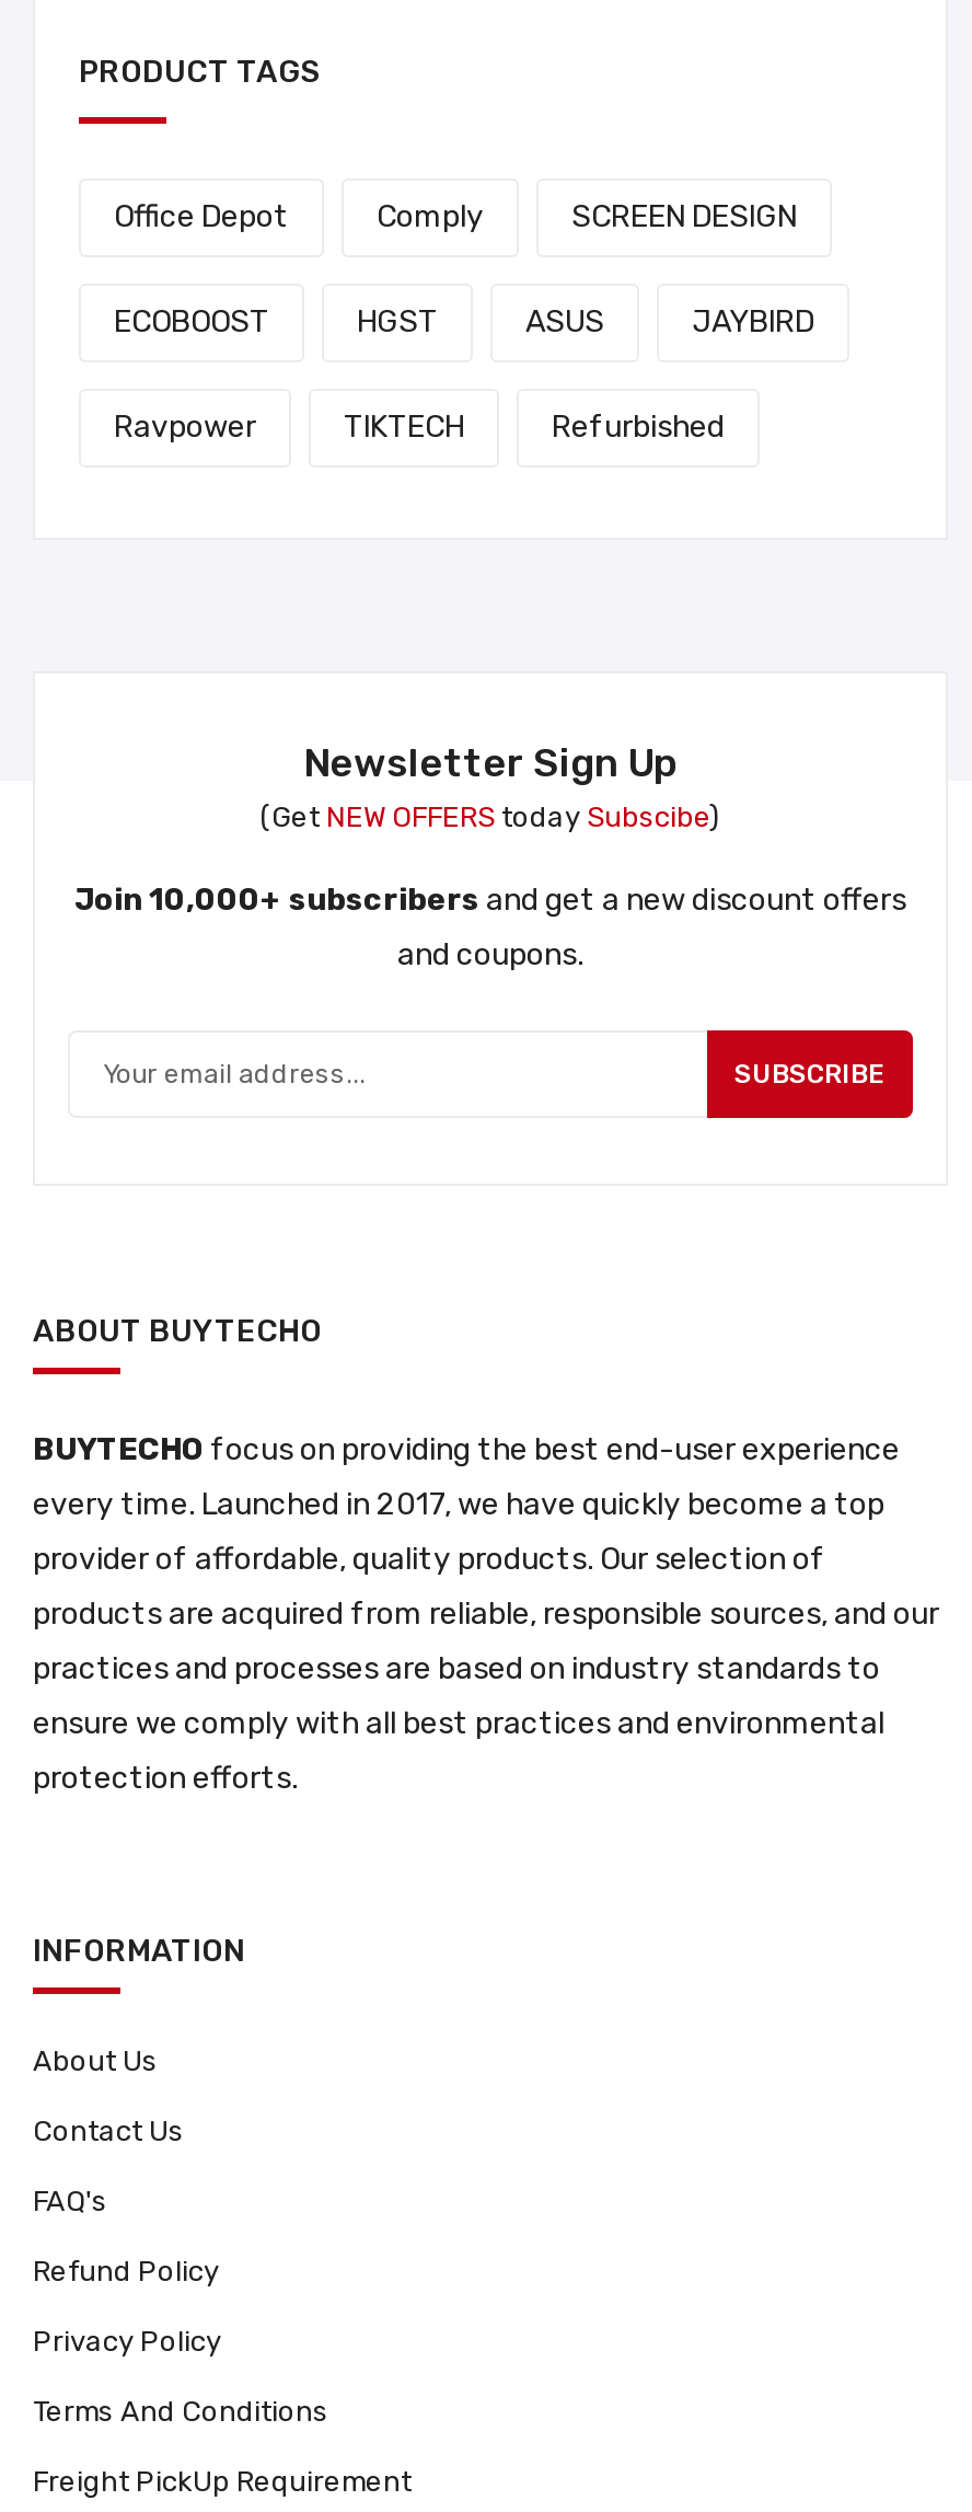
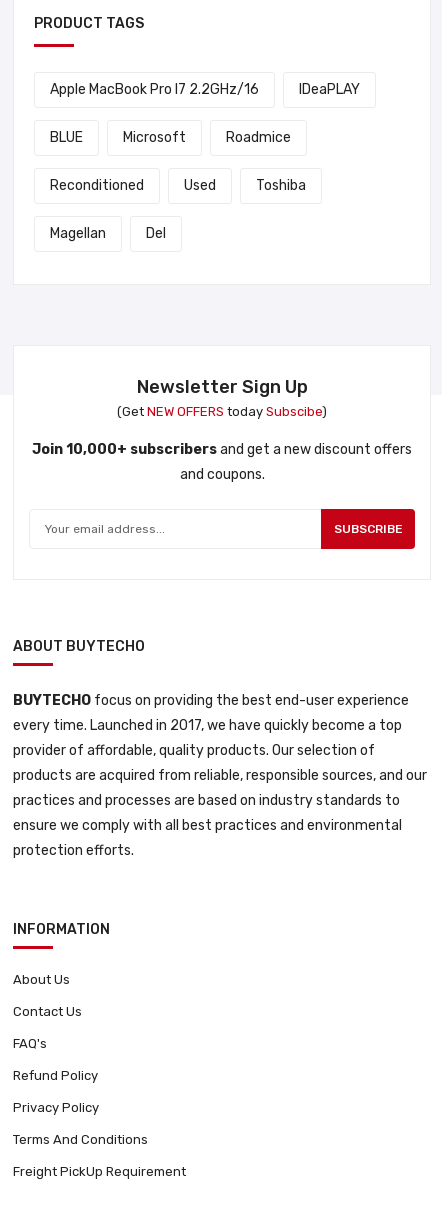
[114,199,814,446] Office Depot | Comply | SCREEN DESIGN | ECOBOOST | HGST | ASUS | JAYBIRD | Ravpower | TIKTECH | Refurbished -> [50,81,360,242] Apple MacBook Pro I7 2.2GHz/16 | IDeaPLAY | BLUE | Microsoft | Roadmice | Reconditioned | Used | Toshiba | Magellan | Del

